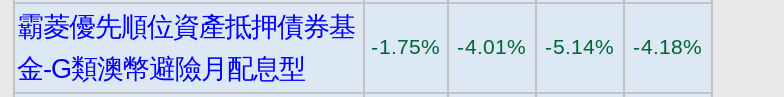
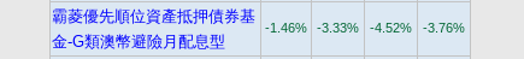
[371,34,441,58] -1.75% -> [265,20,307,35] -1.46%
[457,34,527,58] -4.01% -> [317,20,359,35] -3.33%
[545,34,615,58] -5.14% -> [370,20,412,35] -4.52%
[633,34,703,58] -4.18% -> [423,20,465,35] -3.76%

